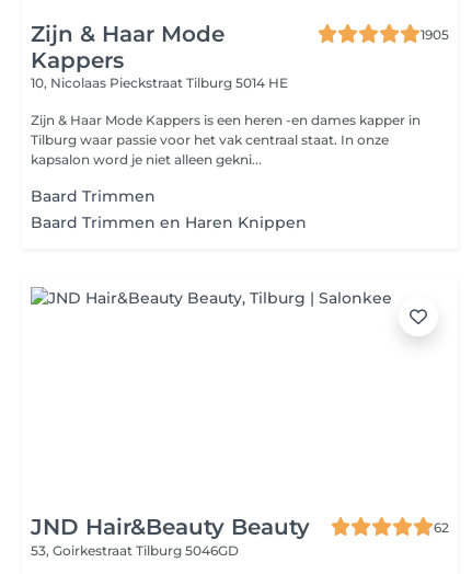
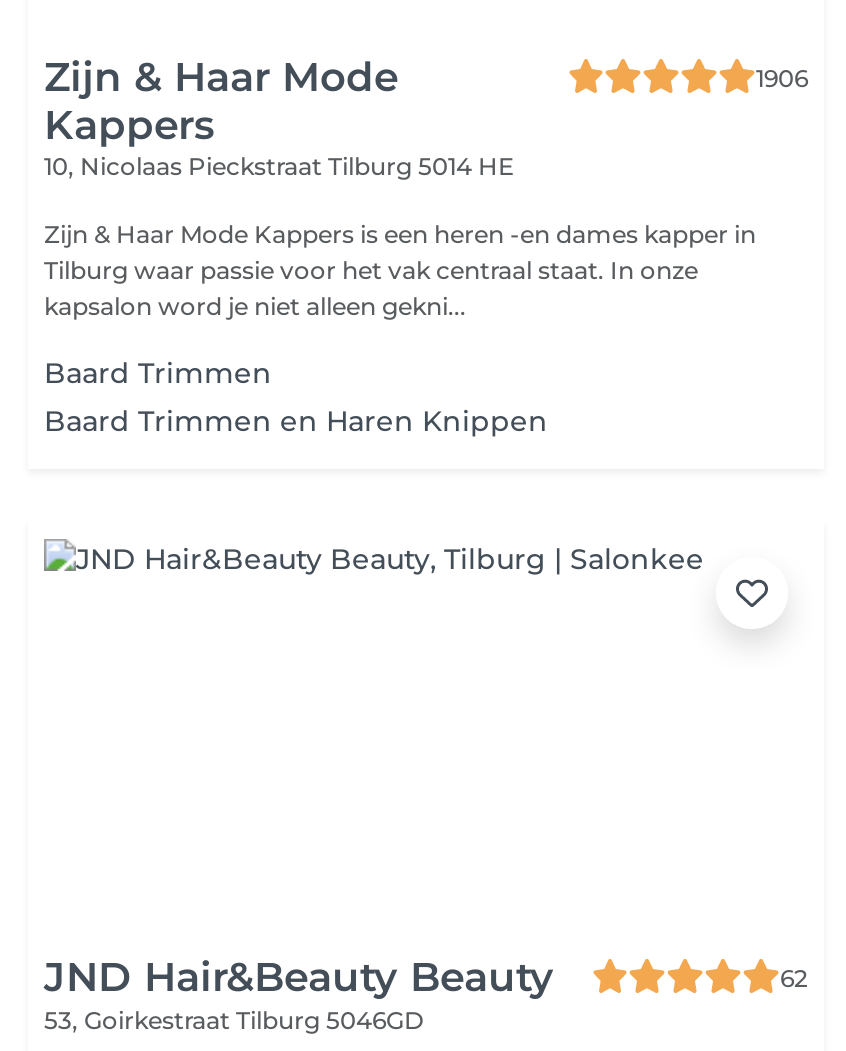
[421,26,449,43] 1905 -> [756,63,808,93] 1906

